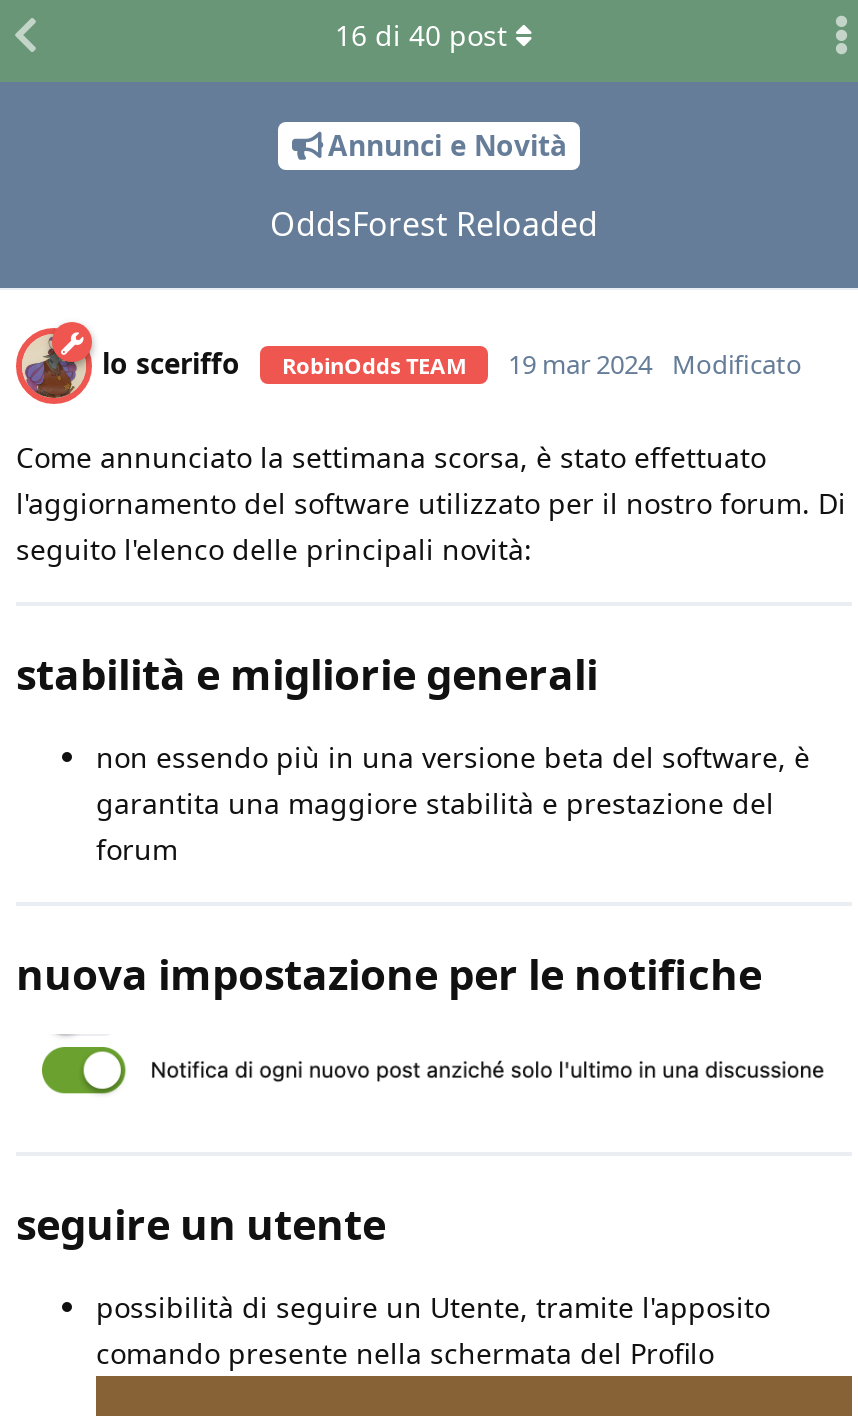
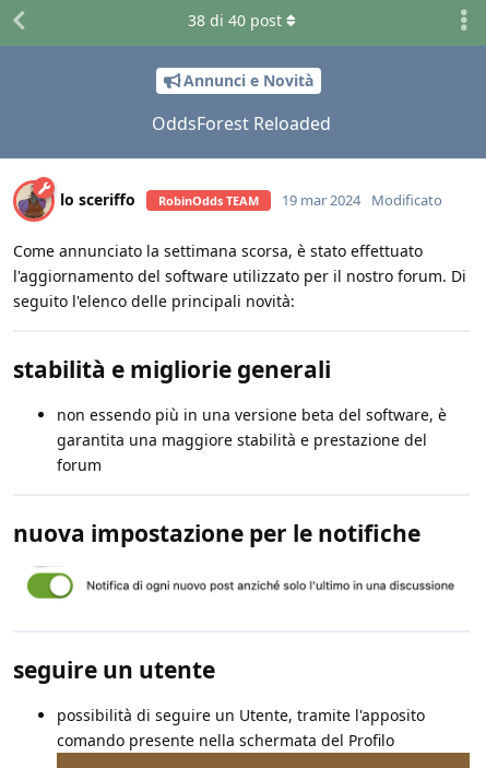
[335,16,507,54] 16 di 40 post -> [187,10,281,31] 38 di 40 post

